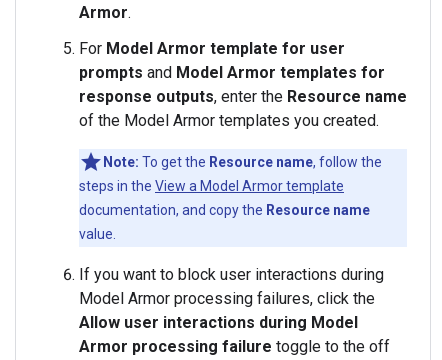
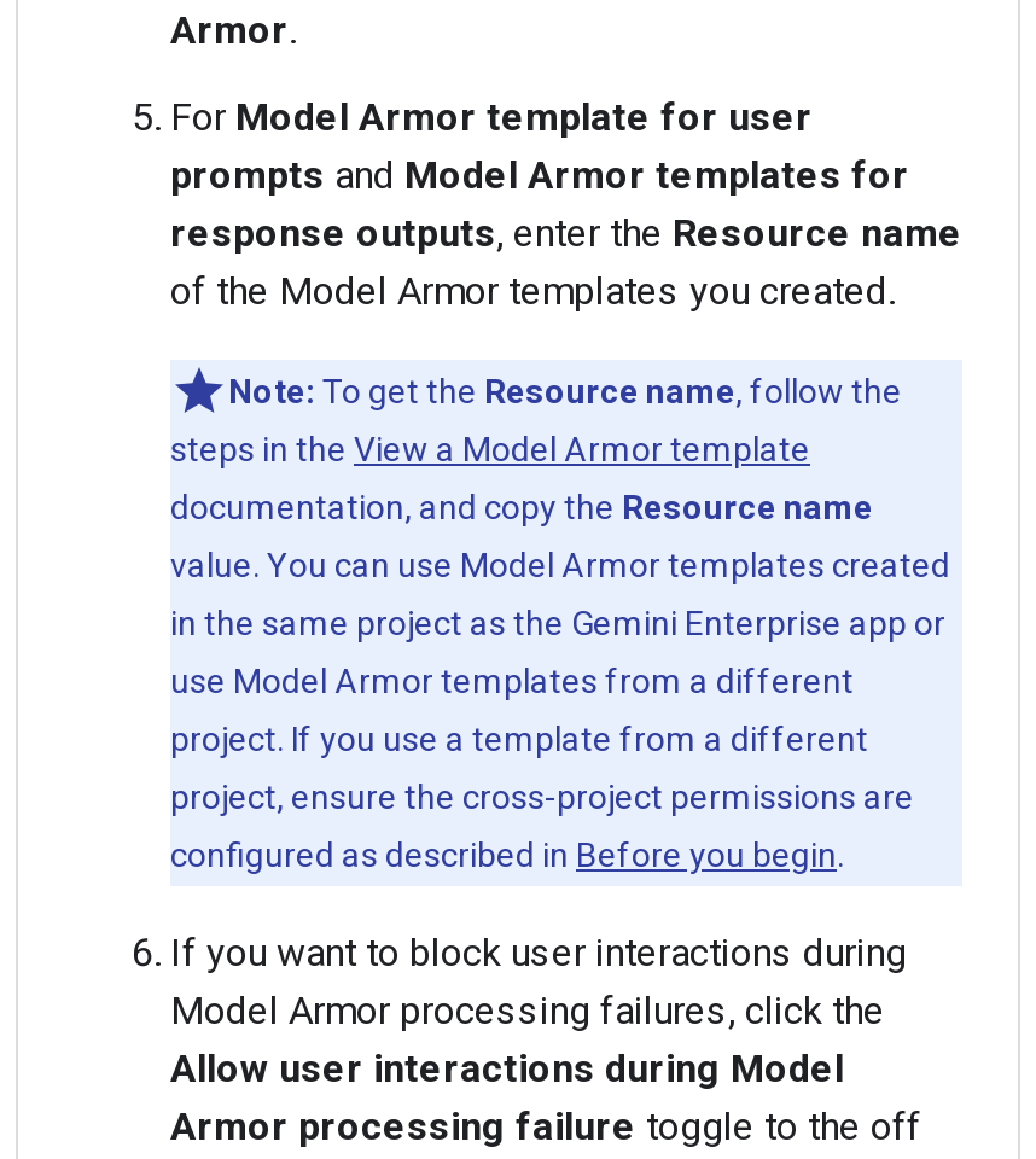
[79,226,116,242] value. -> [170,546,950,874] value. You can use Model Armor templates created | in the same project as the Gemini Enterprise app or | use Model Armor templates from a different | project. If you use a template from a different | project, ensure the cross-project permissions are | configured as described in Before you begin.

